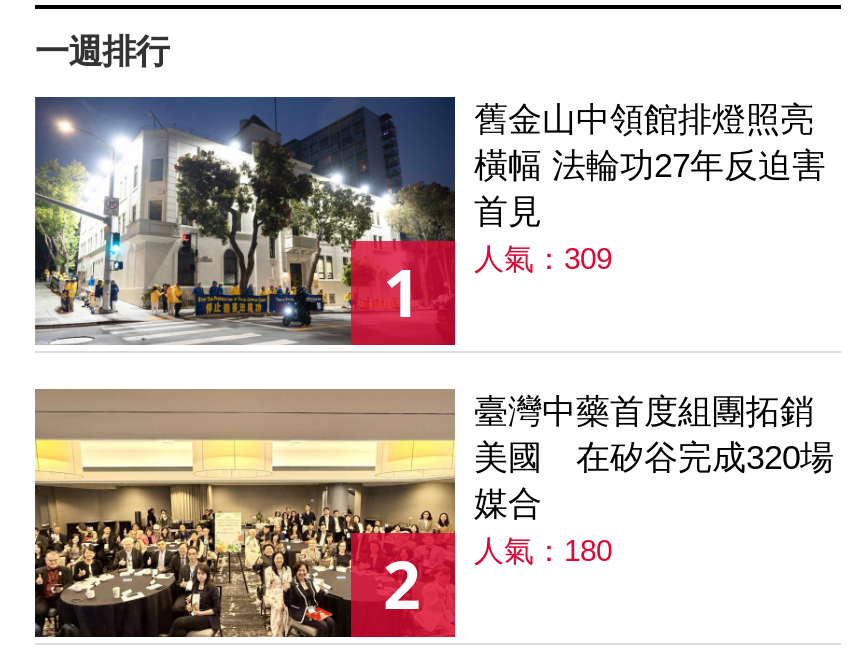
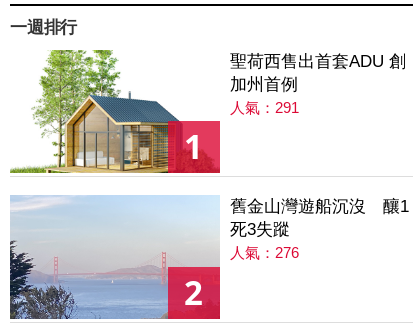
[33,95,826,345] [image] | 舊金山中領館排燈照亮 | 橫幅 法輪功27年反迫害 | 首見 | 人氣：309 -> [10,49,405,174] [image] | 聖荷西售出首套ADU 創 | 加州首例 | 人氣：291
[33,387,834,639] [image] | 臺灣中藥首度組團拓銷 | 美國 在矽谷完成320場 | 媒合 | 人氣：180 -> [9,195,408,320] [image] | 舊金山灣遊船沉沒 釀1 | 死3失蹤 | 人氣：276

